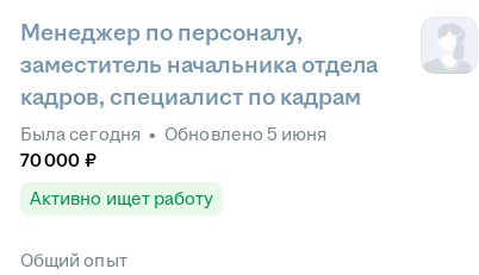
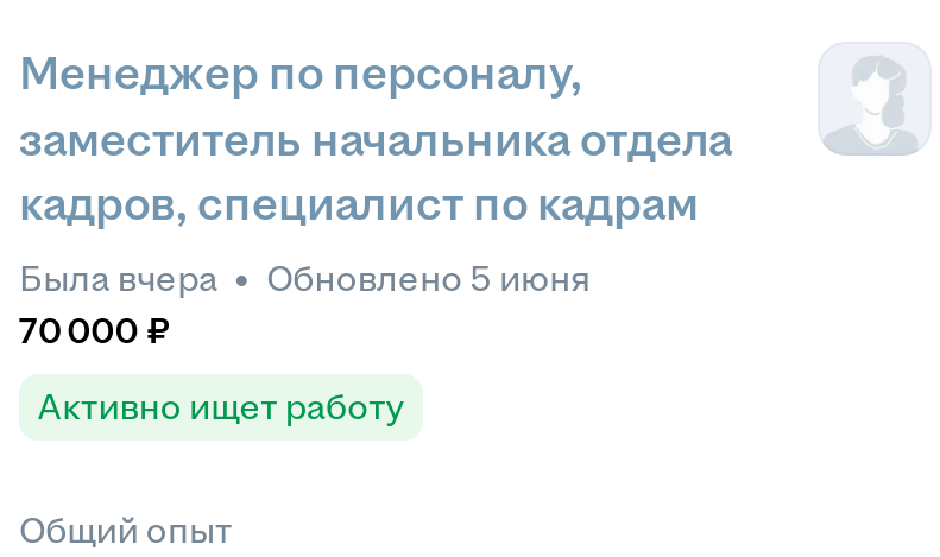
[20,124,327,145] Была сегодня • Обновлено 5 июня -> [19,256,590,297] Была вчера • Обновлено 5 июня

